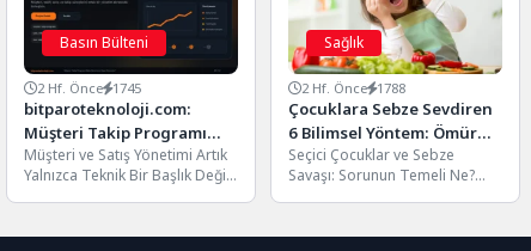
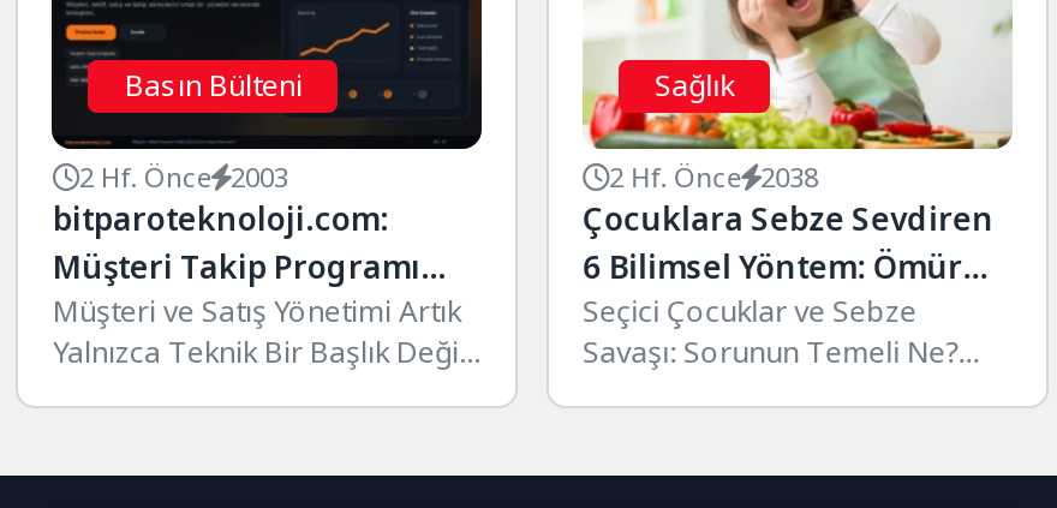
[38,79,142,97] 2 Hf. Önce 1745 -> [79,159,288,195] 2 Hf. Önce 2003
[301,79,406,97] 2 Hf. Önce 1788 -> [609,159,818,195] 2 Hf. Önce 2038

